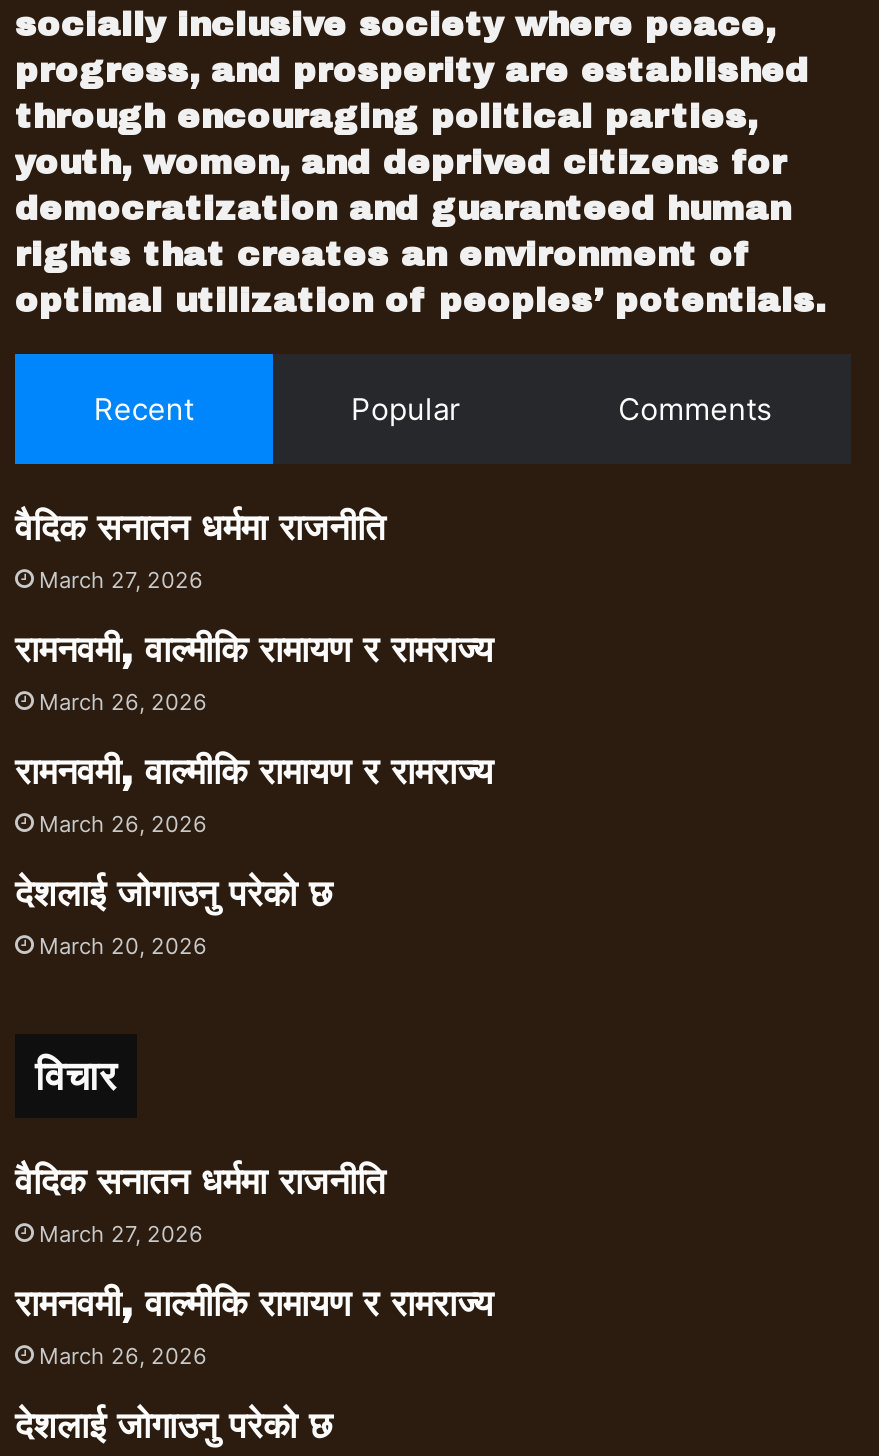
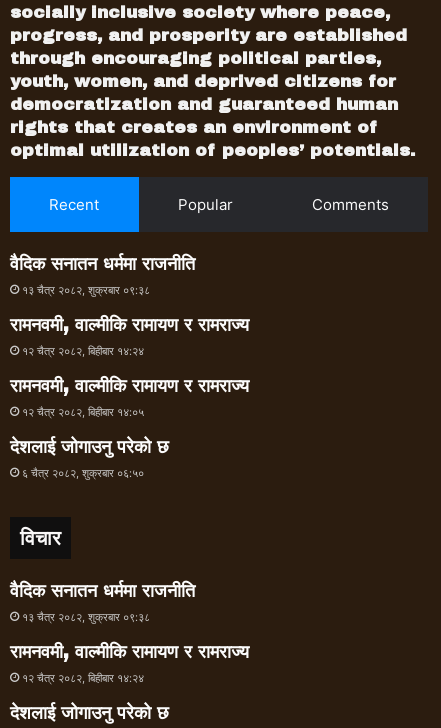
[39,567,203,595] March 27, 2026 -> [22,283,150,297] १३ चैत्र २०८२, शुक्रबार ०९:३८
[39,689,207,717] March 26, 2026 -> [22,344,144,358] १२ चैत्र २०८२, बिहीबार १४:२४
[39,811,207,839] March 26, 2026 -> [22,405,144,419] १२ चैत्र २०८२, बिहीबार १४:०५
[39,933,207,961] March 20, 2026 -> [22,466,144,480] ६ चैत्र २०८२, शुक्रबार ०६:५०
[39,1221,203,1249] March 27, 2026 -> [22,610,150,624] १३ चैत्र २०८२, शुक्रबार ०९:३८
[39,1343,207,1371] March 26, 2026 -> [22,671,144,685] १२ चैत्र २०८२, बिहीबार १४:२४

